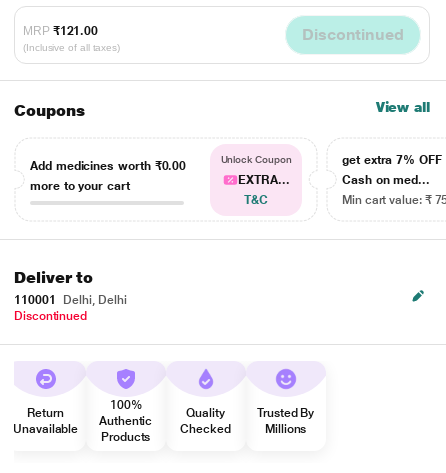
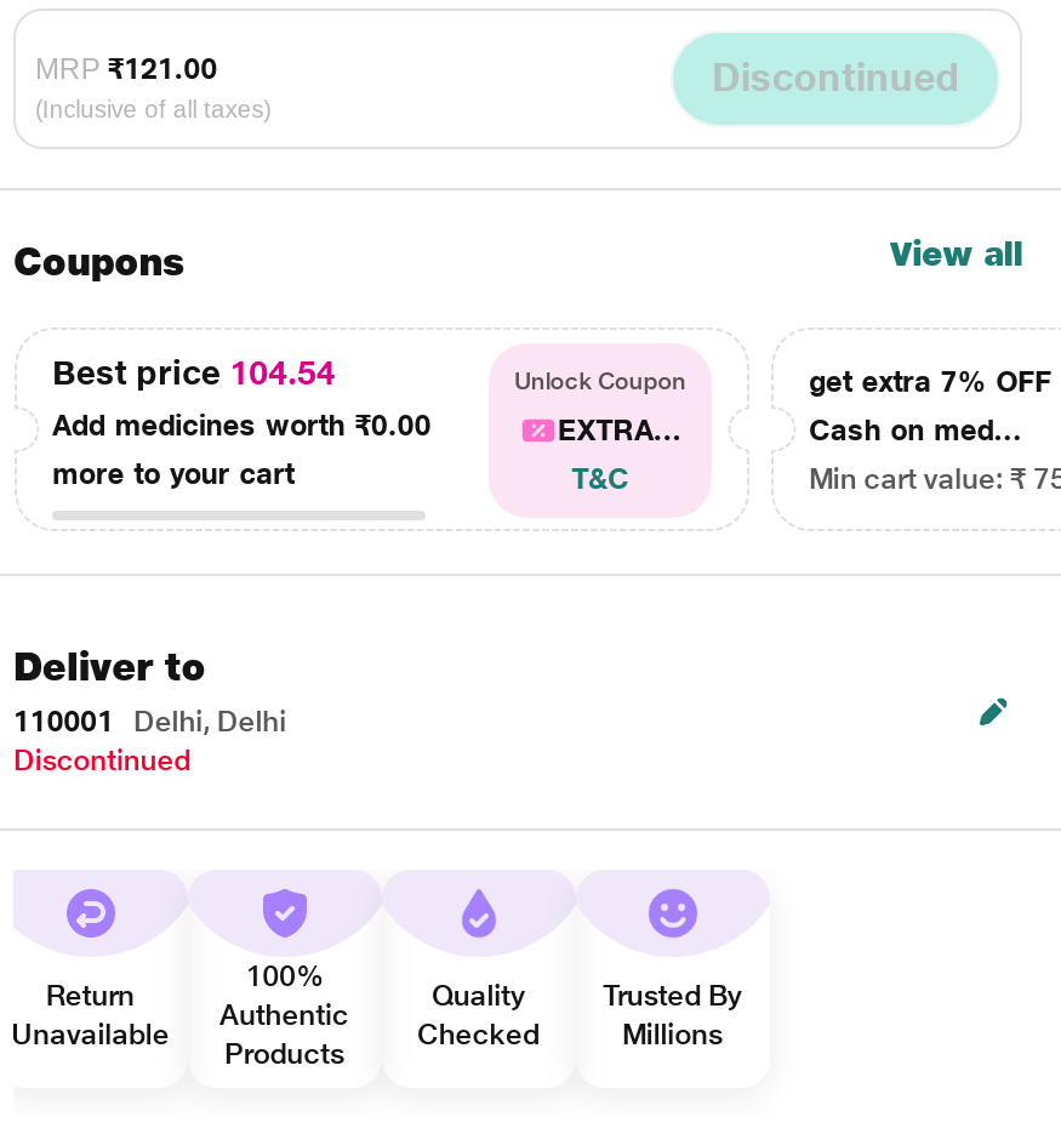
none -> [52,352,335,391] Best price 104.54

